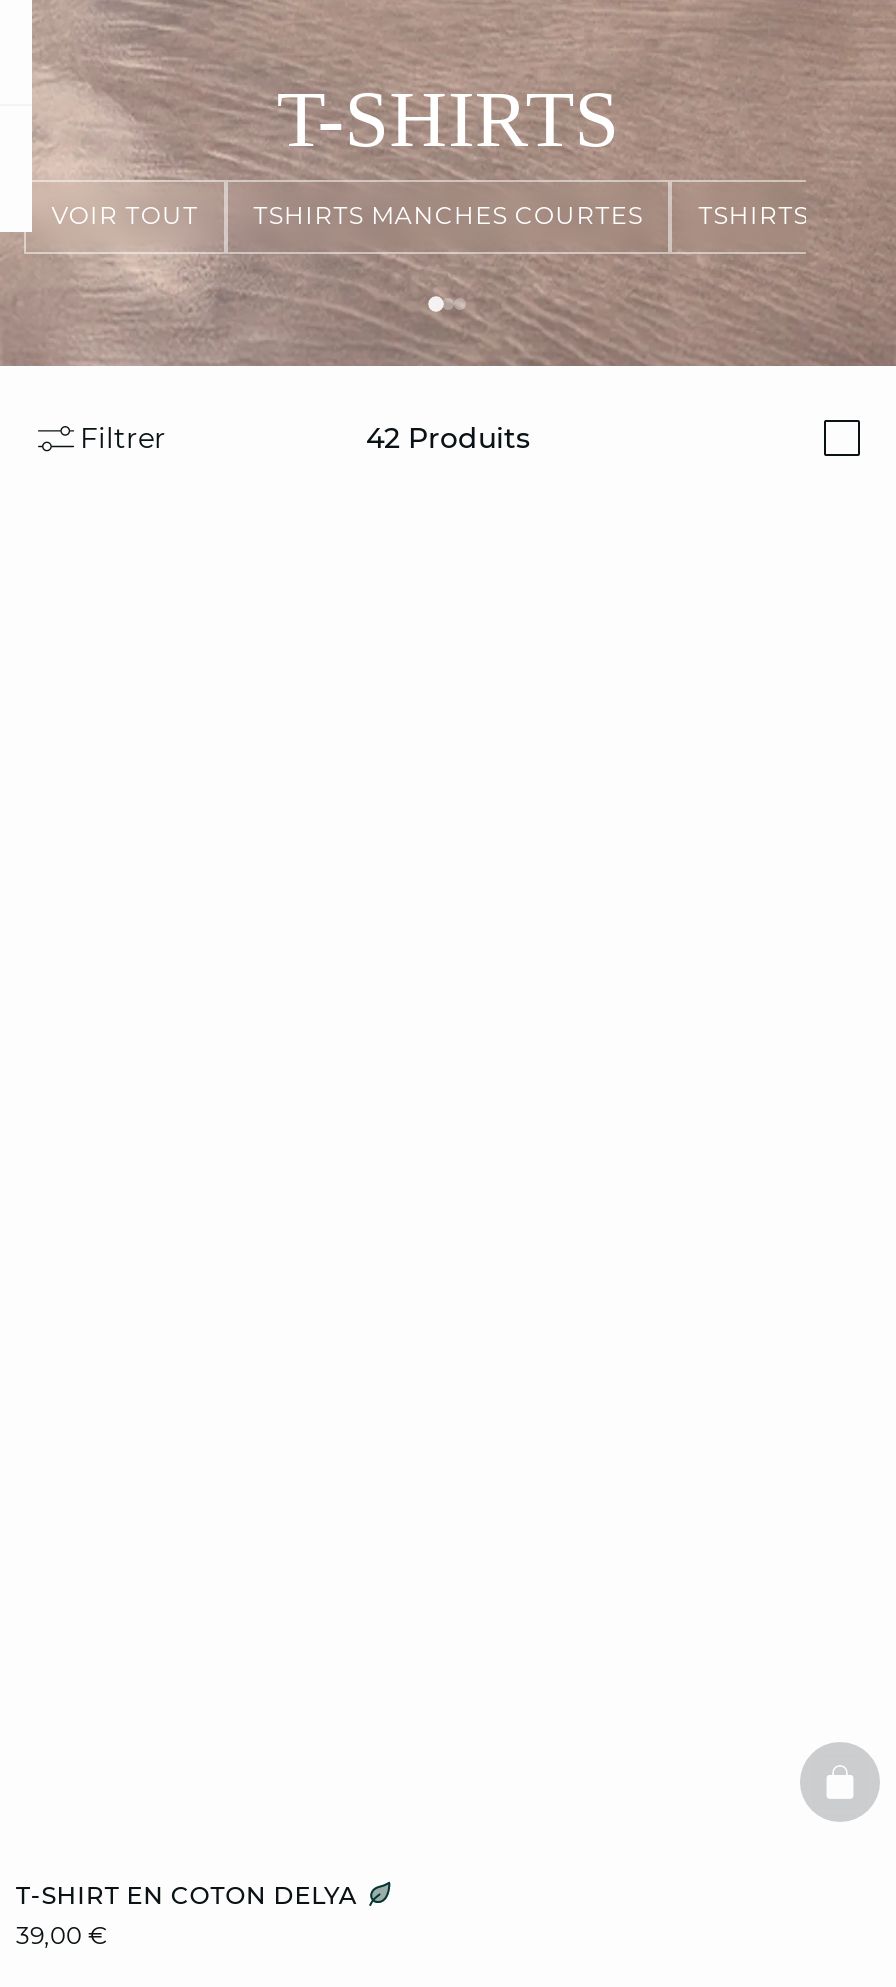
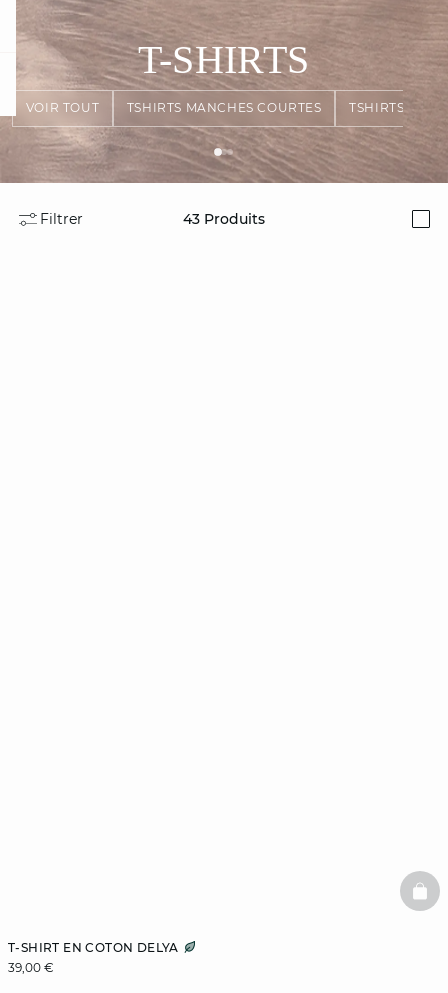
[366,420,530,456] 42 Produits -> [183,210,265,228] 43 Produits

